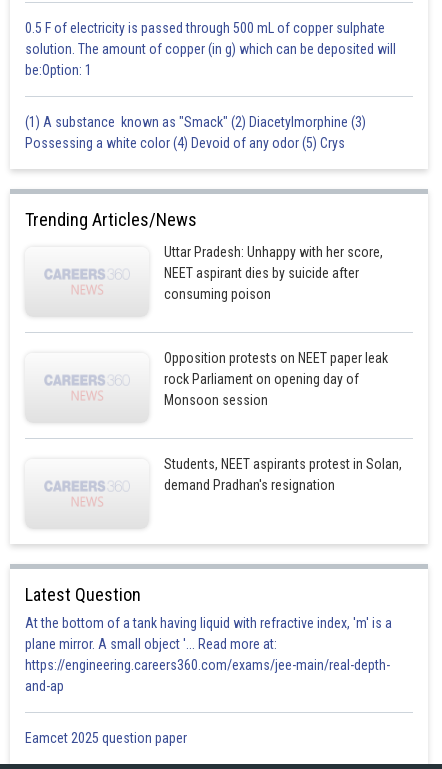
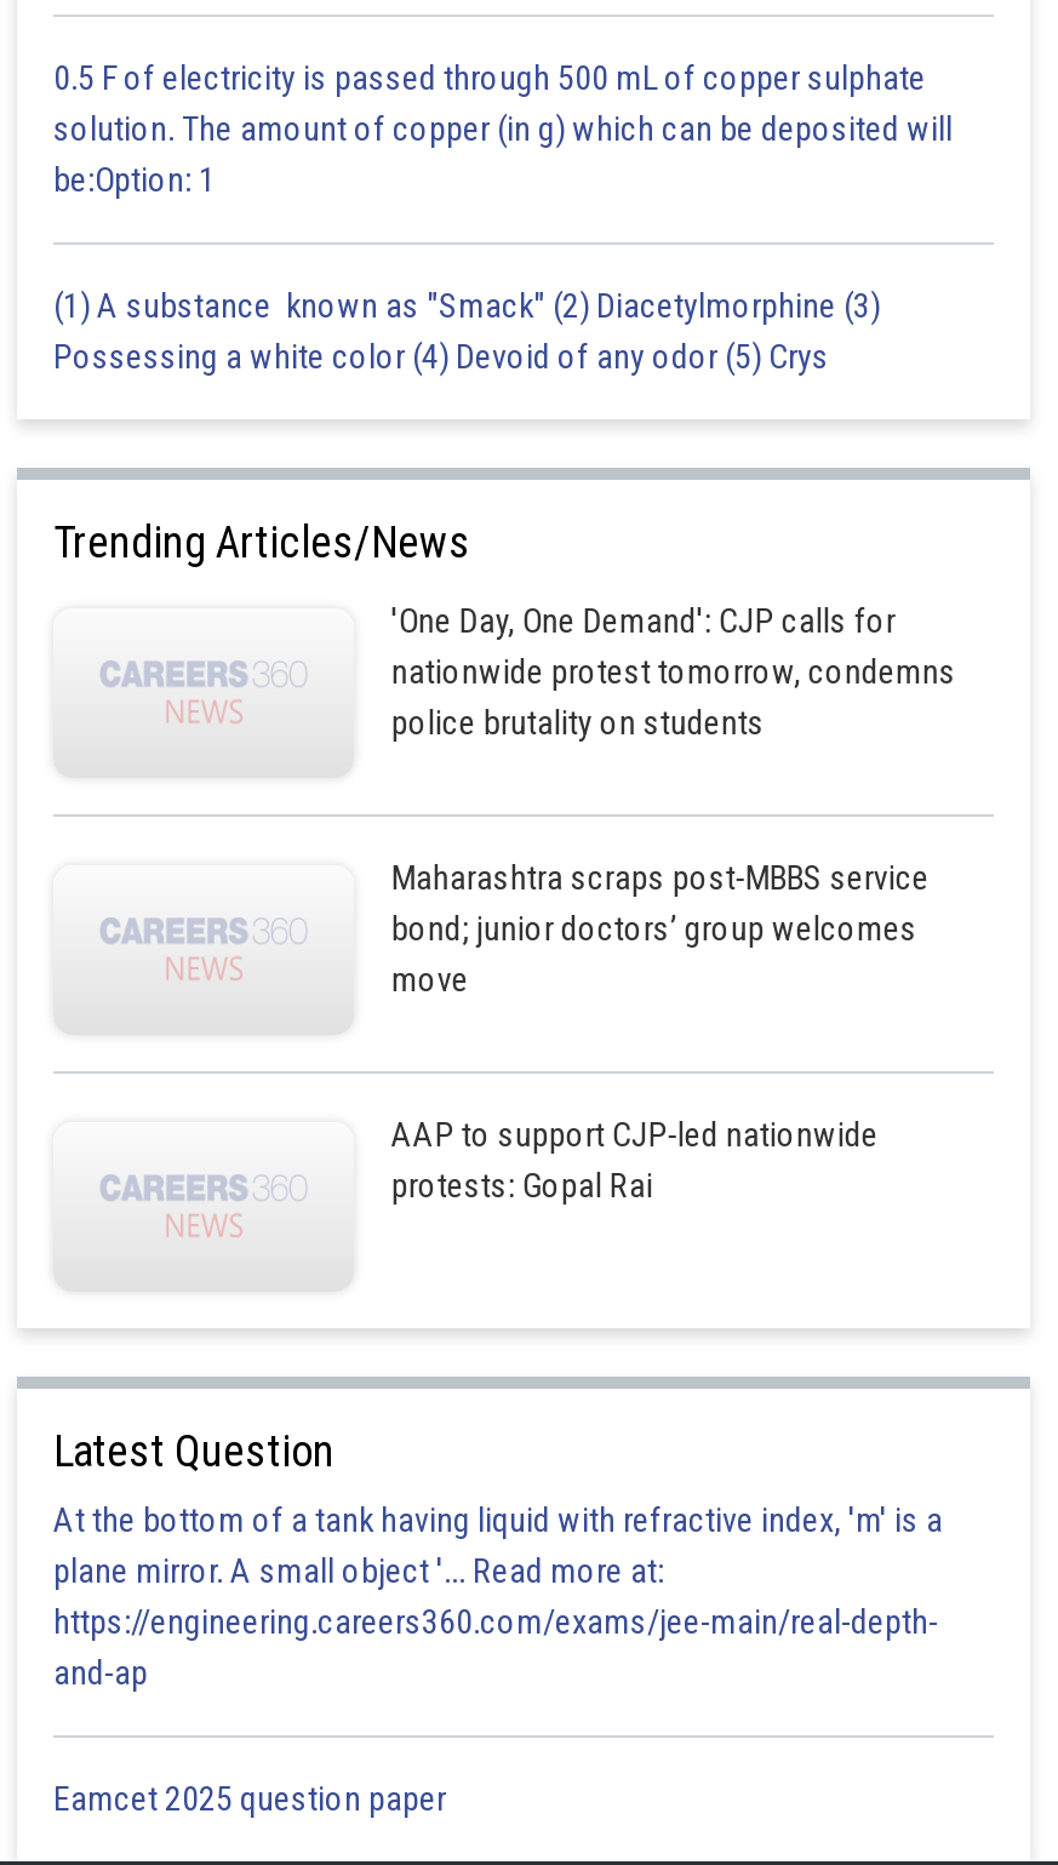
[164,244,383,302] Uttar Pradesh: Unhappy with her score, | NEET aspirant dies by suicide after | consuming poison -> [391,601,956,742] 'One Day, One Demand': CJP calls for | nationwide protest tomorrow, condemns | police brutality on students
[164,350,388,408] Opposition protests on NEET paper leak | rock Parliament on opening day of | Monsoon session -> [391,858,929,999] Maharashtra scraps post-MBBS service | bond; junior doctors’ group welcomes | move
[164,456,402,493] Students, NEET aspirants protest in Solan, | demand Pradhan's resignation -> [391,1115,878,1205] AAP to support CJP-led nationwide | protests: Gopal Rai

